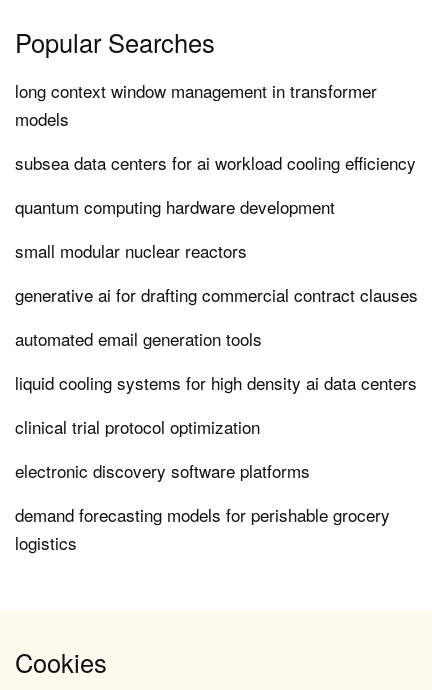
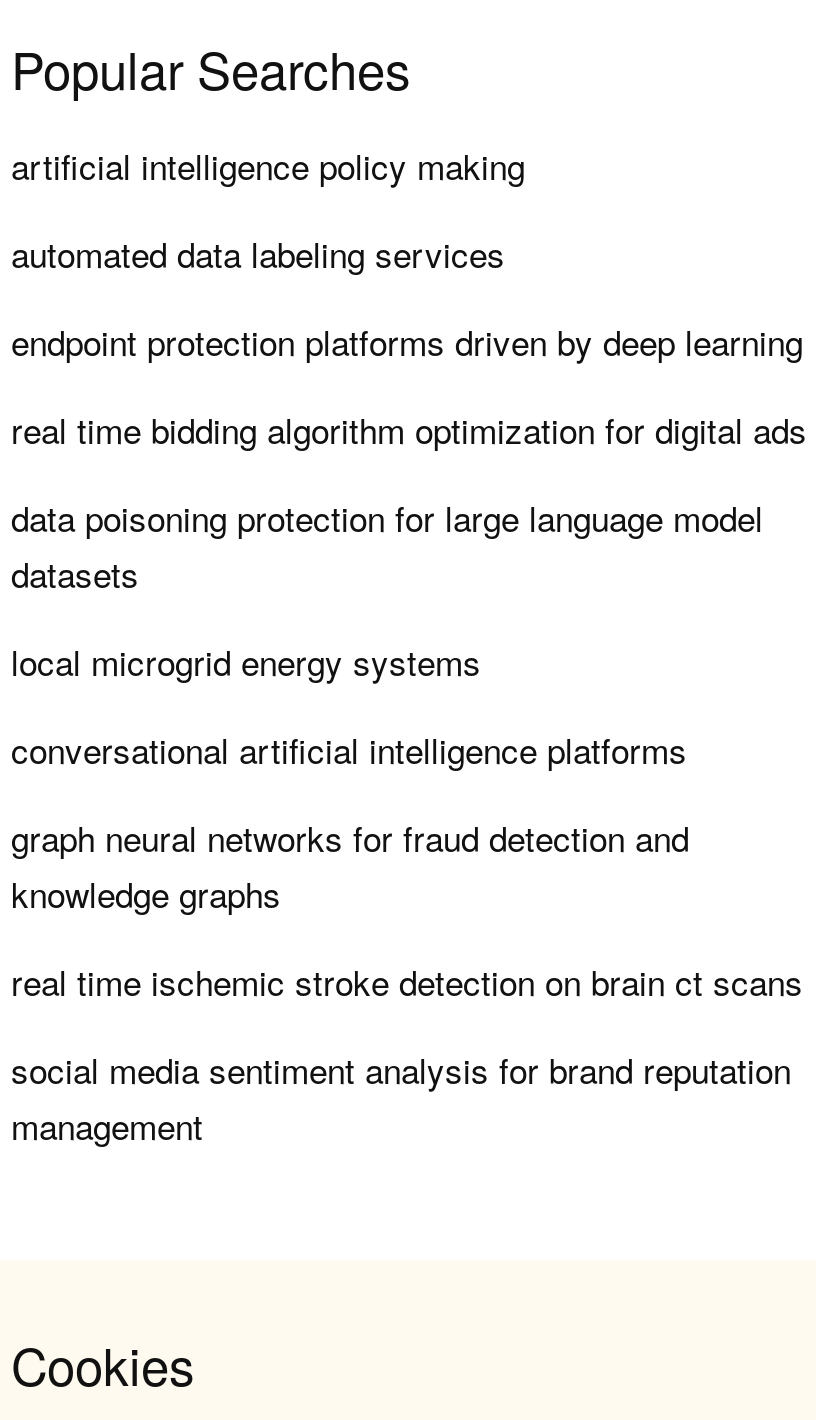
[15,78,377,131] long context window management in transformer | models -> [11,140,525,190] artificial intelligence policy making
[15,150,416,175] subsea data centers for ai workload cooling efficiency -> [11,228,505,278] automated data labeling services
[15,194,335,219] quantum computing hardware development -> [11,316,803,366] endpoint protection platforms driven by deep learning
[15,238,247,263] small modular nuclear reactors -> [11,404,807,454] real time bidding algorithm optimization for digital ads
[15,282,418,307] generative ai for drafting commercial contract clauses -> [11,492,763,598] data poisoning protection for large language model | datasets
[15,326,262,351] automated email generation tools -> [11,636,481,686] local microgrid energy systems
[15,370,417,395] liquid cooling systems for high density ai data centers -> [11,724,687,774] conversational artificial intelligence platforms
[15,414,260,439] clinical trial protocol optimization -> [11,812,689,918] graph neural networks for fraud detection and | knowledge graphs
[15,458,310,483] electronic discovery software platforms -> [11,956,803,1006] real time ischemic stroke detection on brain ct scans
[15,502,390,555] demand forecasting models for perishable grocery | logistics -> [11,1044,791,1150] social media sentiment analysis for brand reputation | management

